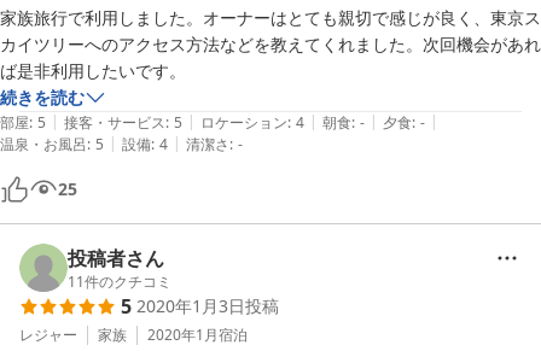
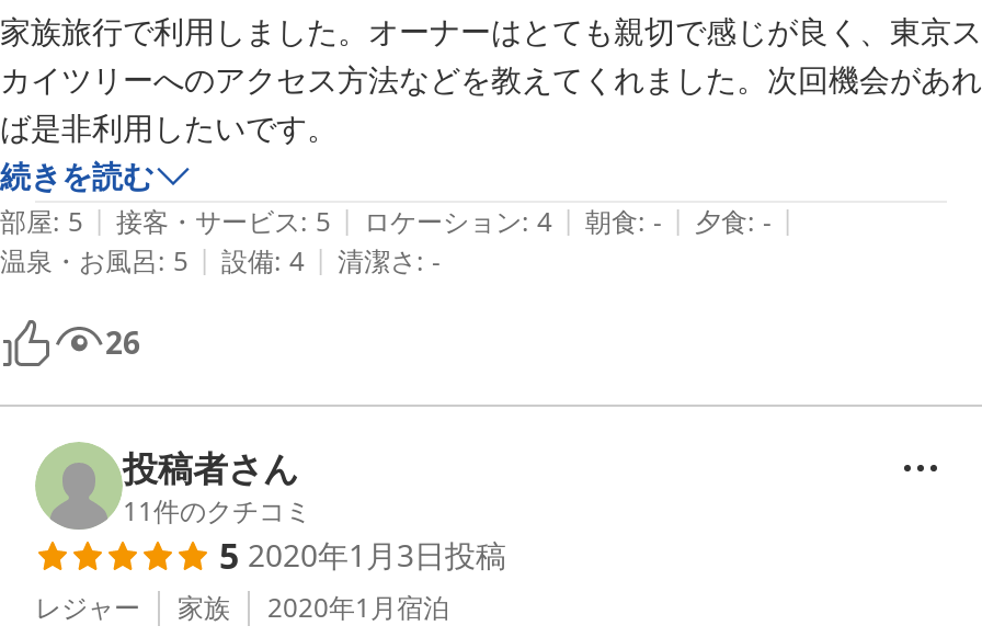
[58,177,77,200] 25 -> [105,321,140,363] 26

